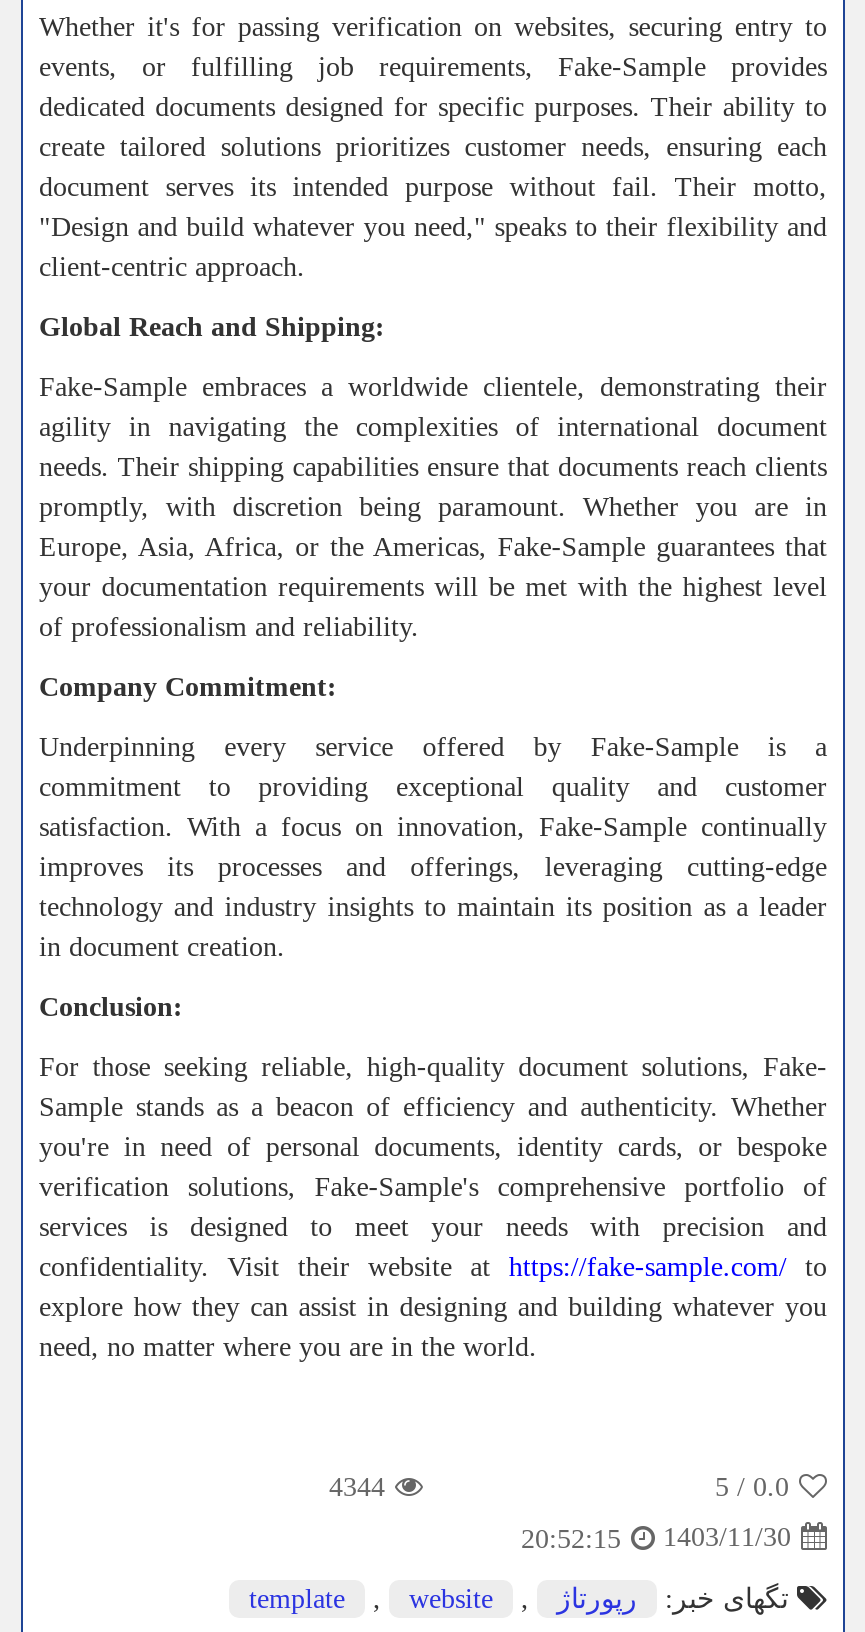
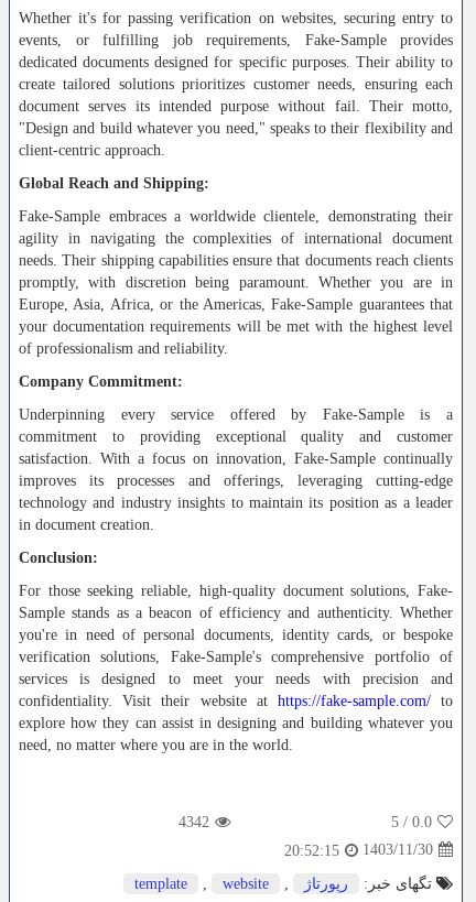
[329,1472,385,1502] 4344 -> [178,814,209,831] 4342

